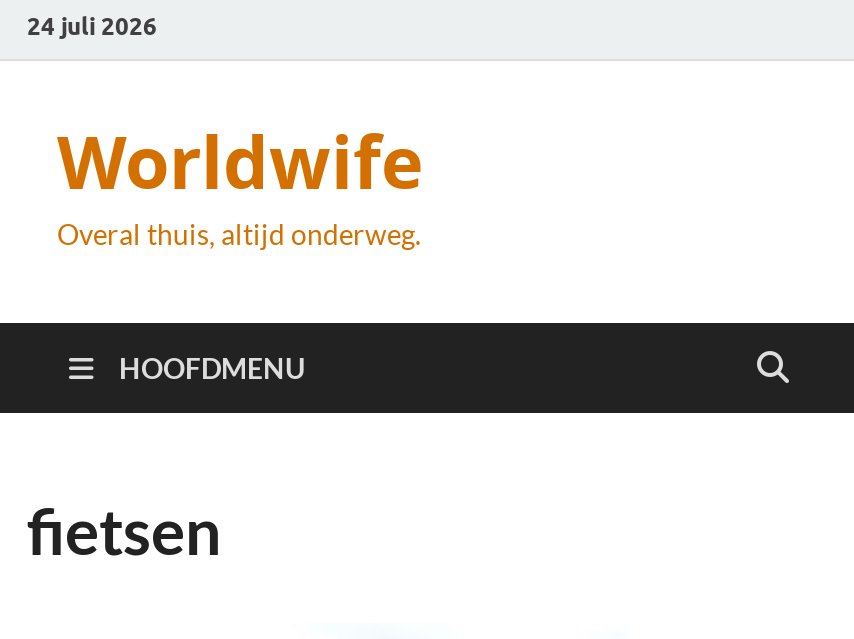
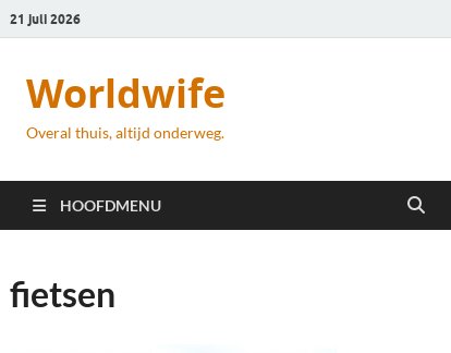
[27,10,157,40] 24 juli 2026 -> [10,10,81,27] 21 juli 2026

